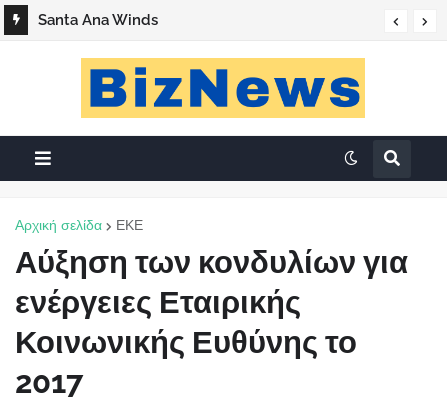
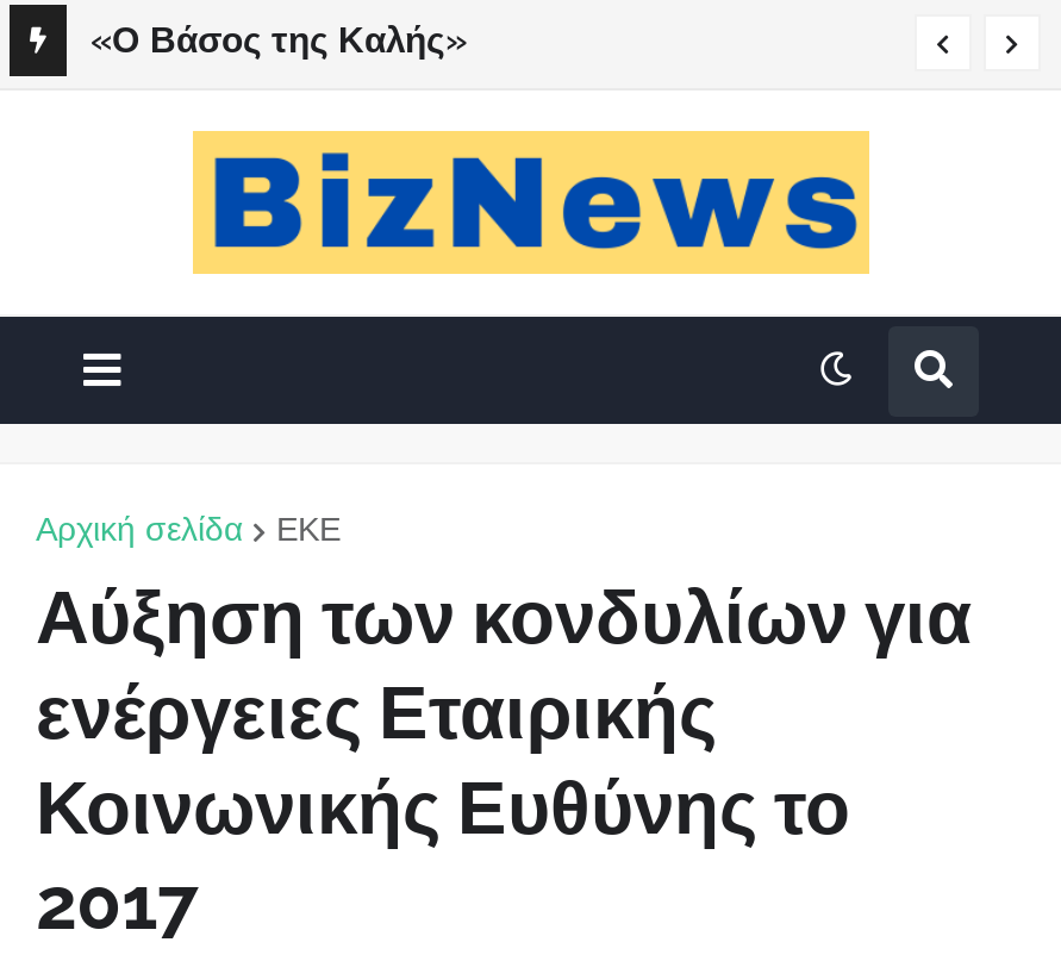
[38,11,158,29] Santa Ana Winds -> [91,19,467,62] «Ο Βάσος της Καλής»

